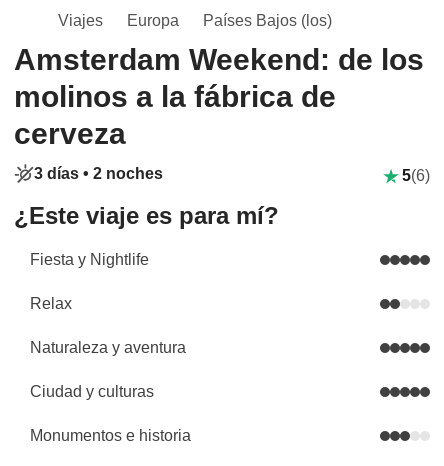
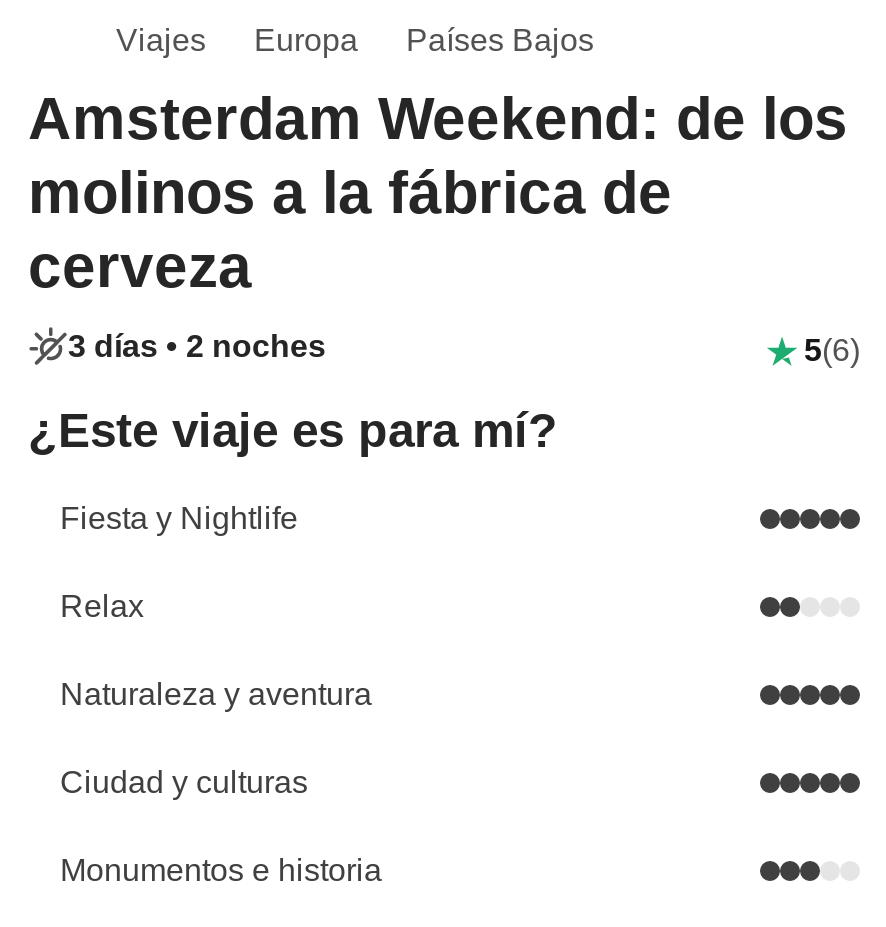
[203,12,332,29] Países Bajos (los) -> [406,23,594,57] Países Bajos

